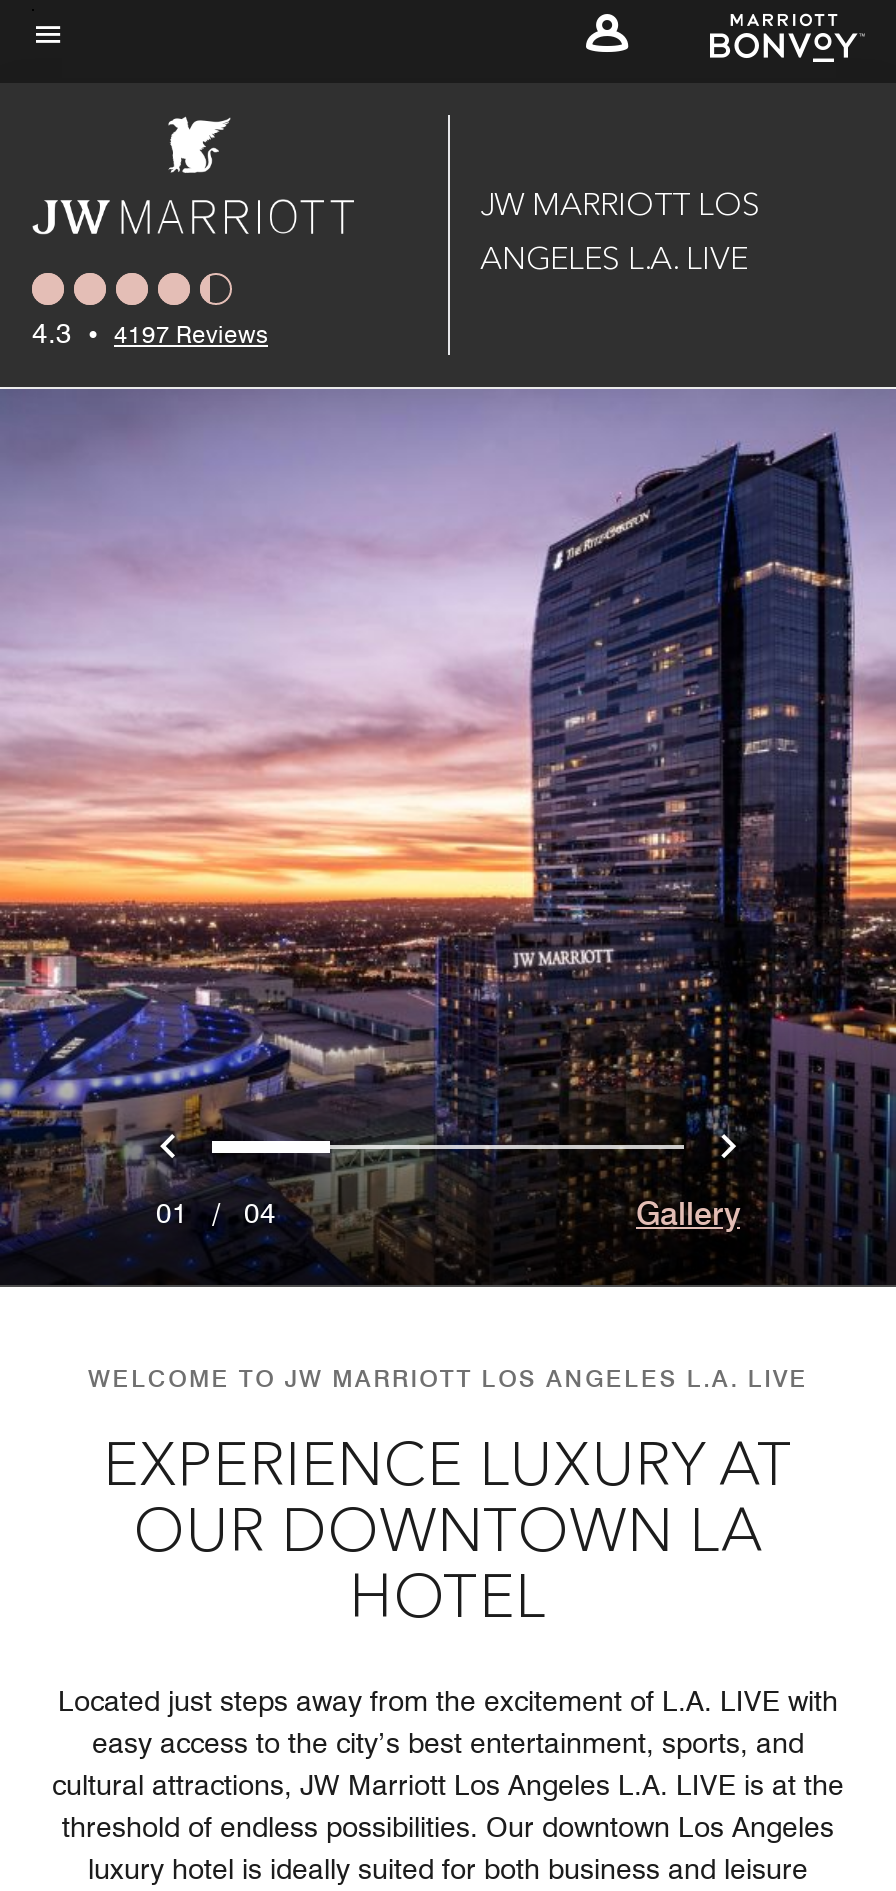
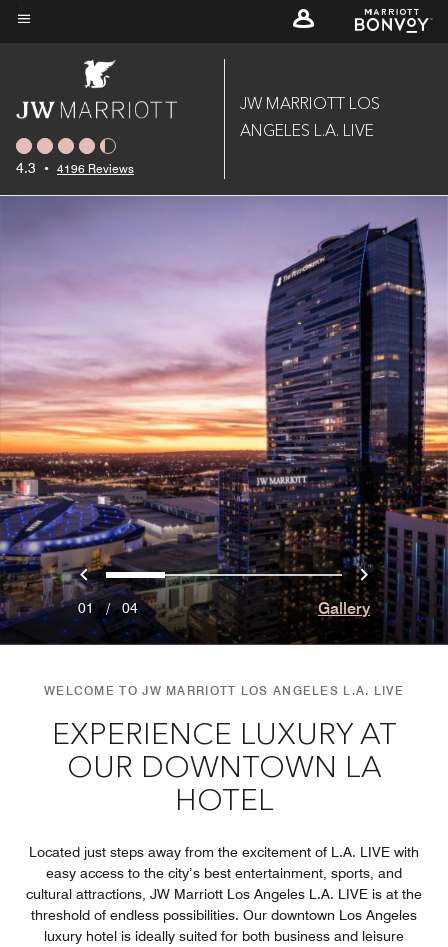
[32,317,268,349] 4.3 • 4197 Reviews -> [16,160,134,176] 4.3 • 4196 Reviews

